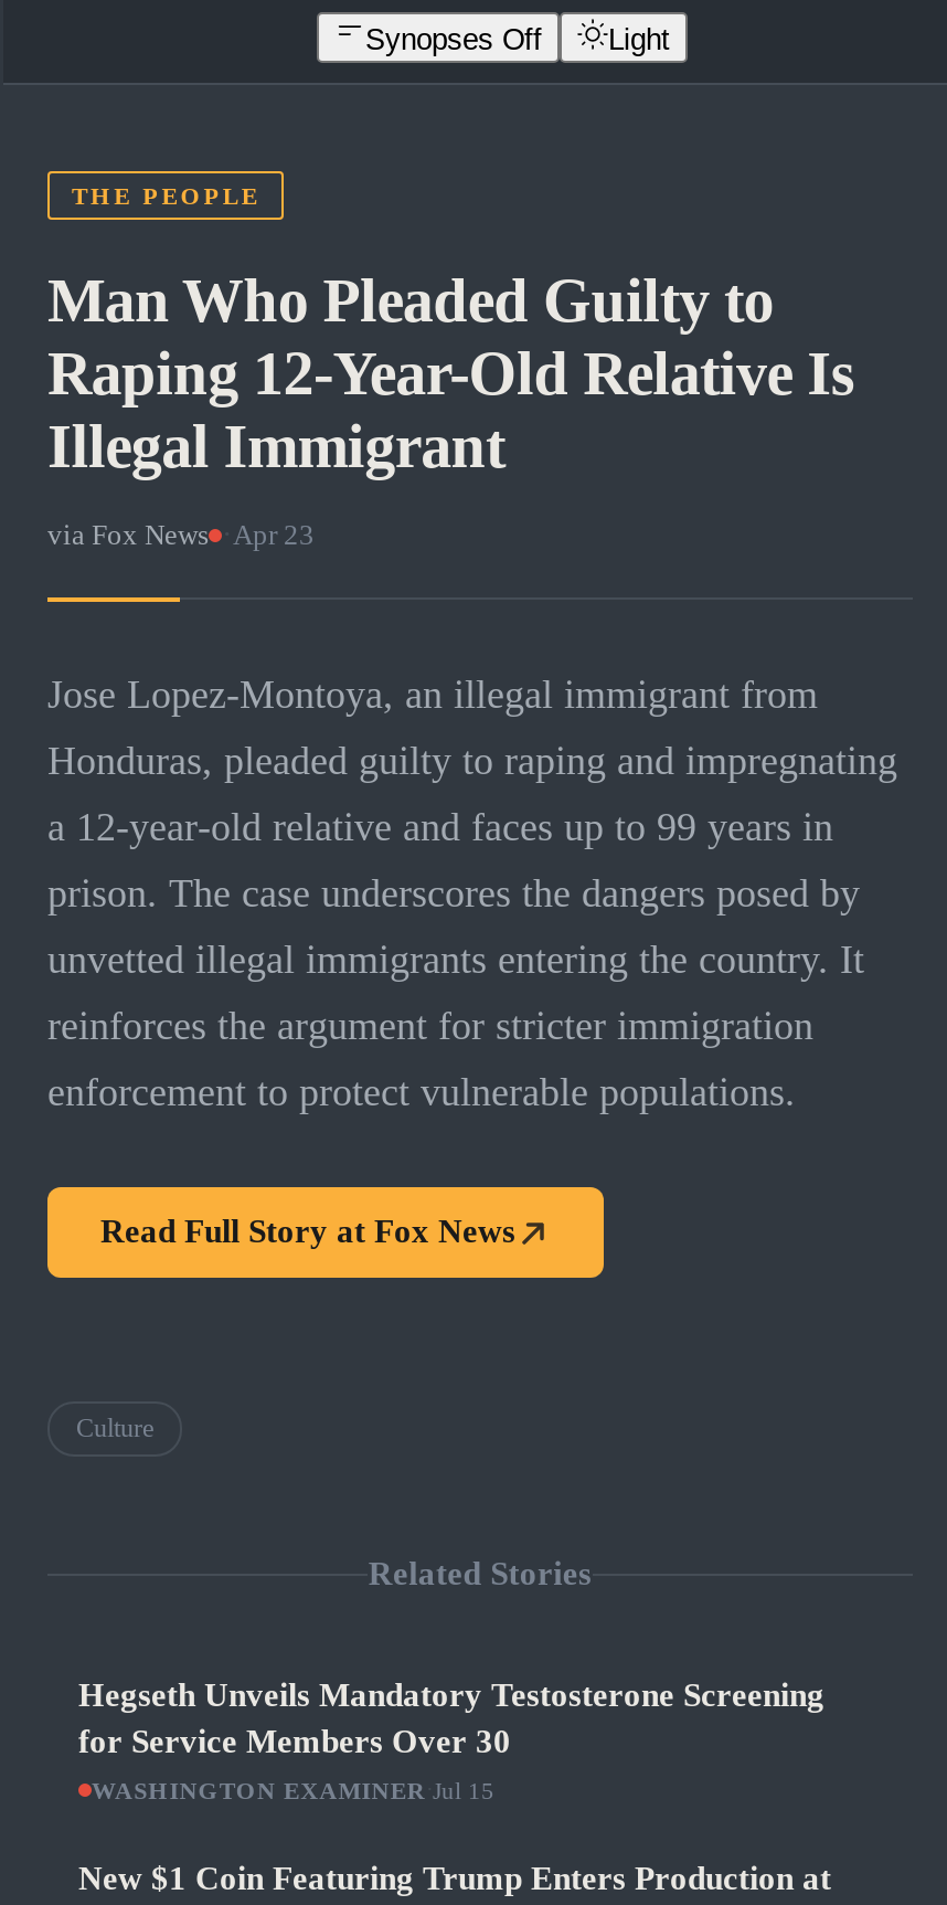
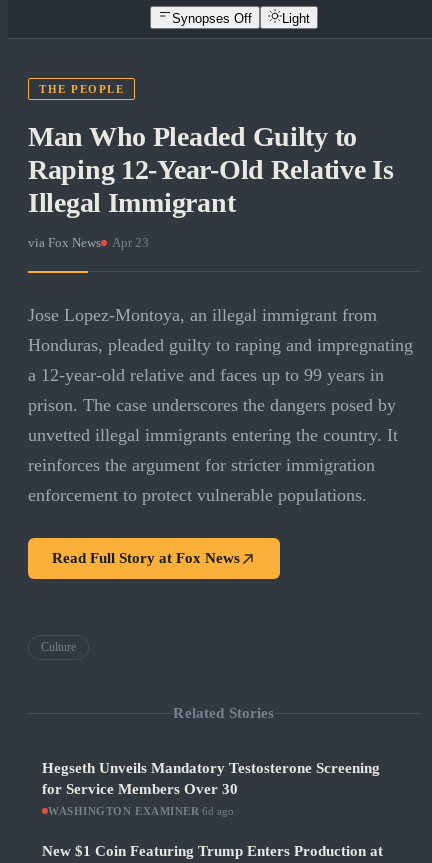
[92,1778,494,1804] WASHINGTON EXAMINER · Jul 15 -> [48,805,234,817] WASHINGTON EXAMINER · 6d ago

